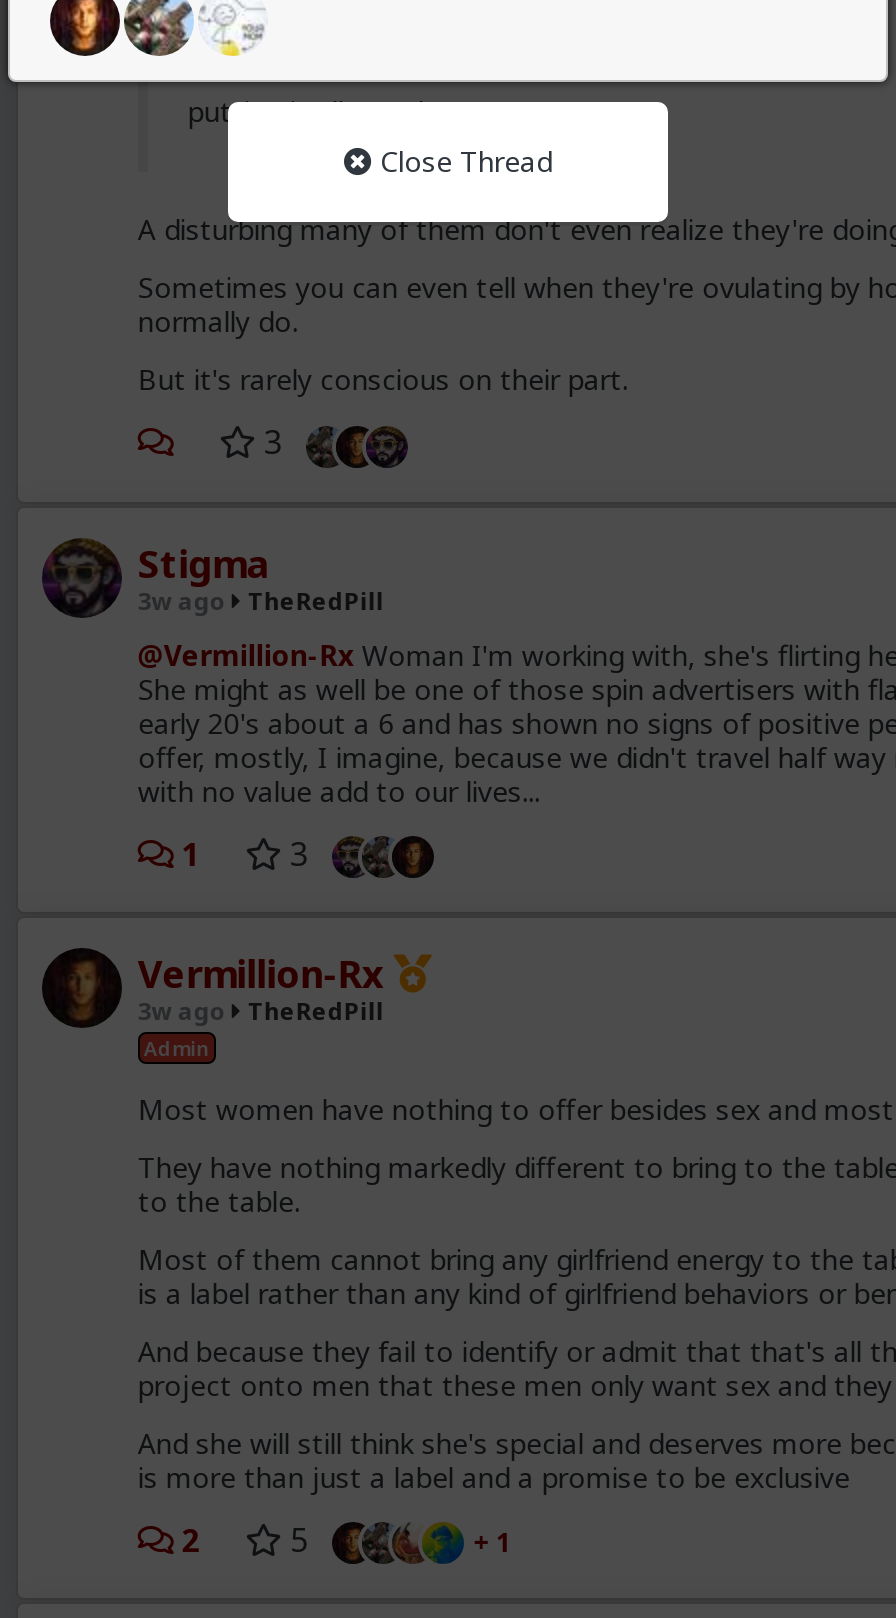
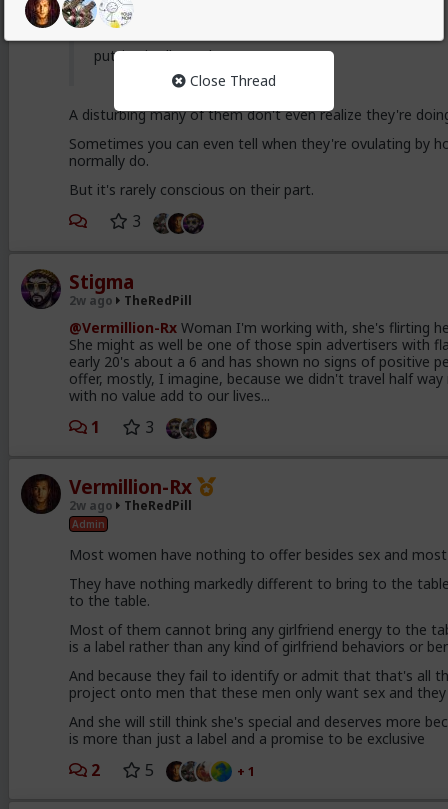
[138,583,384,617] 3w ago TheRedPill -> [69,291,192,308] 2w ago TheRedPill
[138,993,384,1027] 3w ago TheRedPill -> [69,497,192,514] 2w ago TheRedPill

